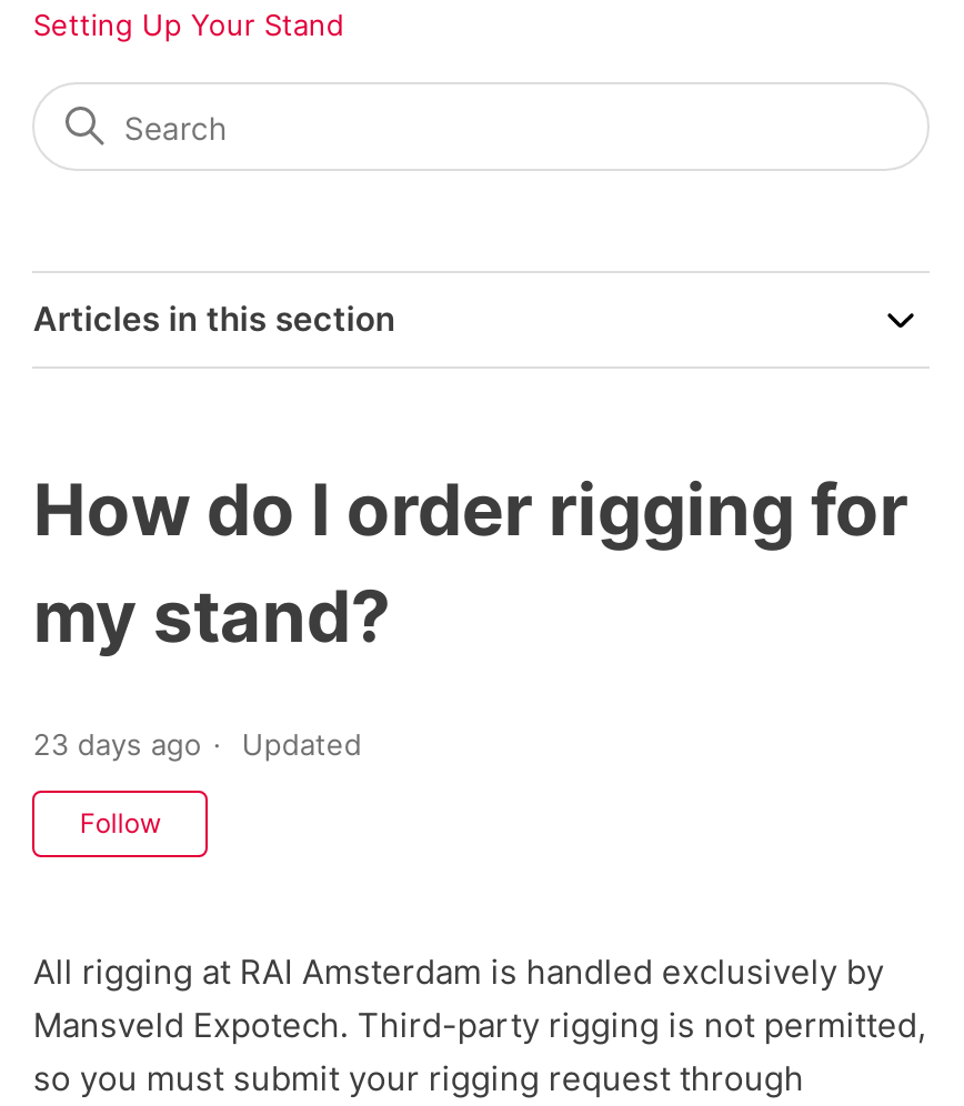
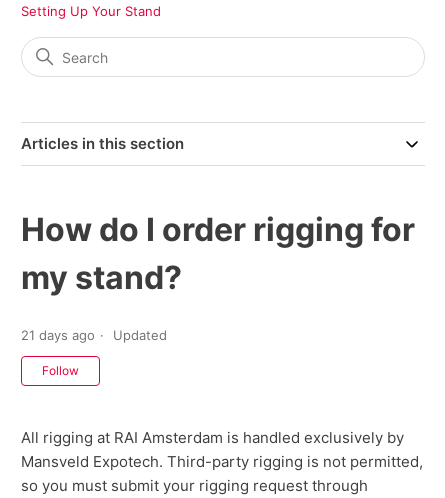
[33,727,362,762] 23 days ago Updated -> [21,327,167,343] 21 days ago Updated

